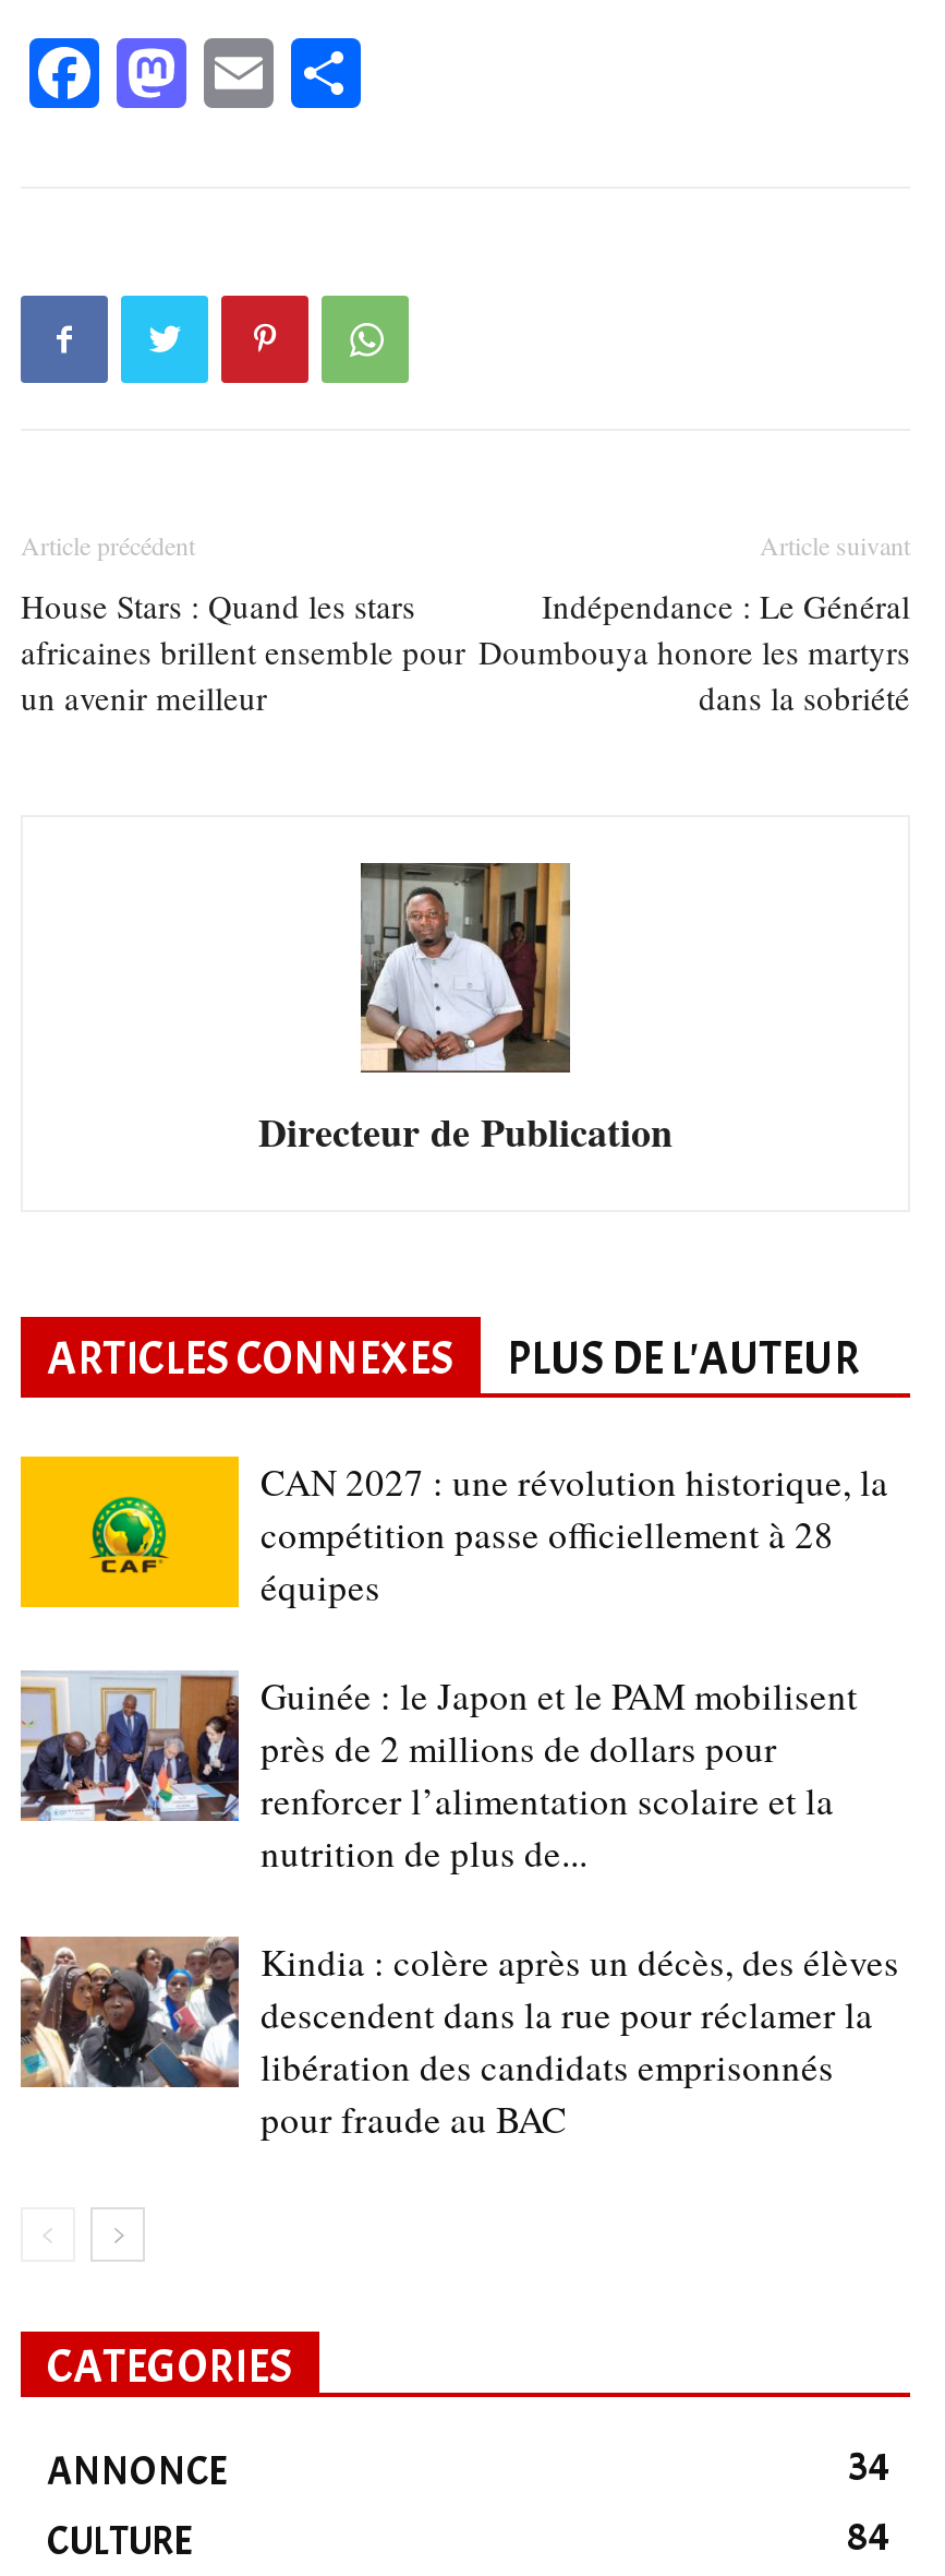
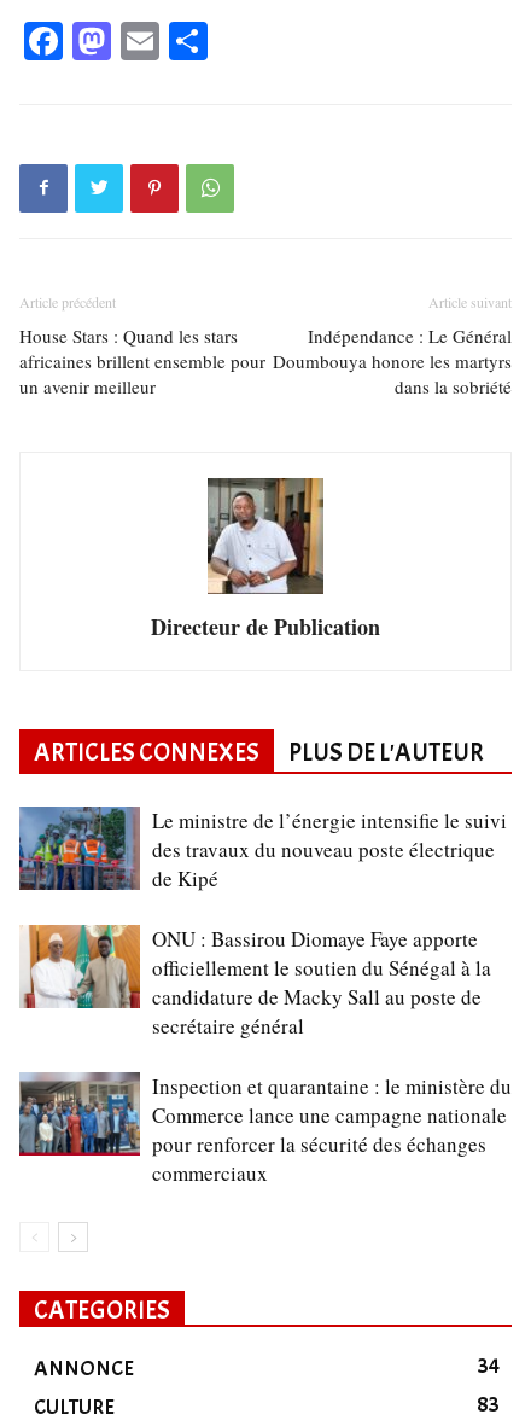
[19,1454,888,1611] [image] | CAN 2027 : une révolution historique, la | compétition passe officiellement à 28 | équipes -> [18,805,507,892] [image] | Le ministre de l’énergie intensifie le suivi | des travaux du nouveau poste électrique | de Kipé
[21,1670,858,1877] [image] | Guinée : le Japon et le PAM mobilisent | près de 2 millions de dollars pour | renforcer l’alimentation scolaire et la | nutrition de plus de... -> [21,925,491,1039] [image] | ONU : Bassirou Diomaye Faye apporte | officiellement le soutien du Sénégal à la | candidature de Macky Sall au poste de | secrétaire général
[19,1934,899,2144] [image] | Kindia : colère après un décès, des élèves | descendent dans la rue pour réclamer la | libération des candidats emprisonnés | pour fraude au BAC -> [18,1072,512,1187] [image] | Inspection et quarantaine : le ministère du | Commerce lance une campagne nationale | pour renforcer la sécurité des échanges | commerciaux
[847,2513,888,2564] 84 -> [477,1391,500,1419] 83

